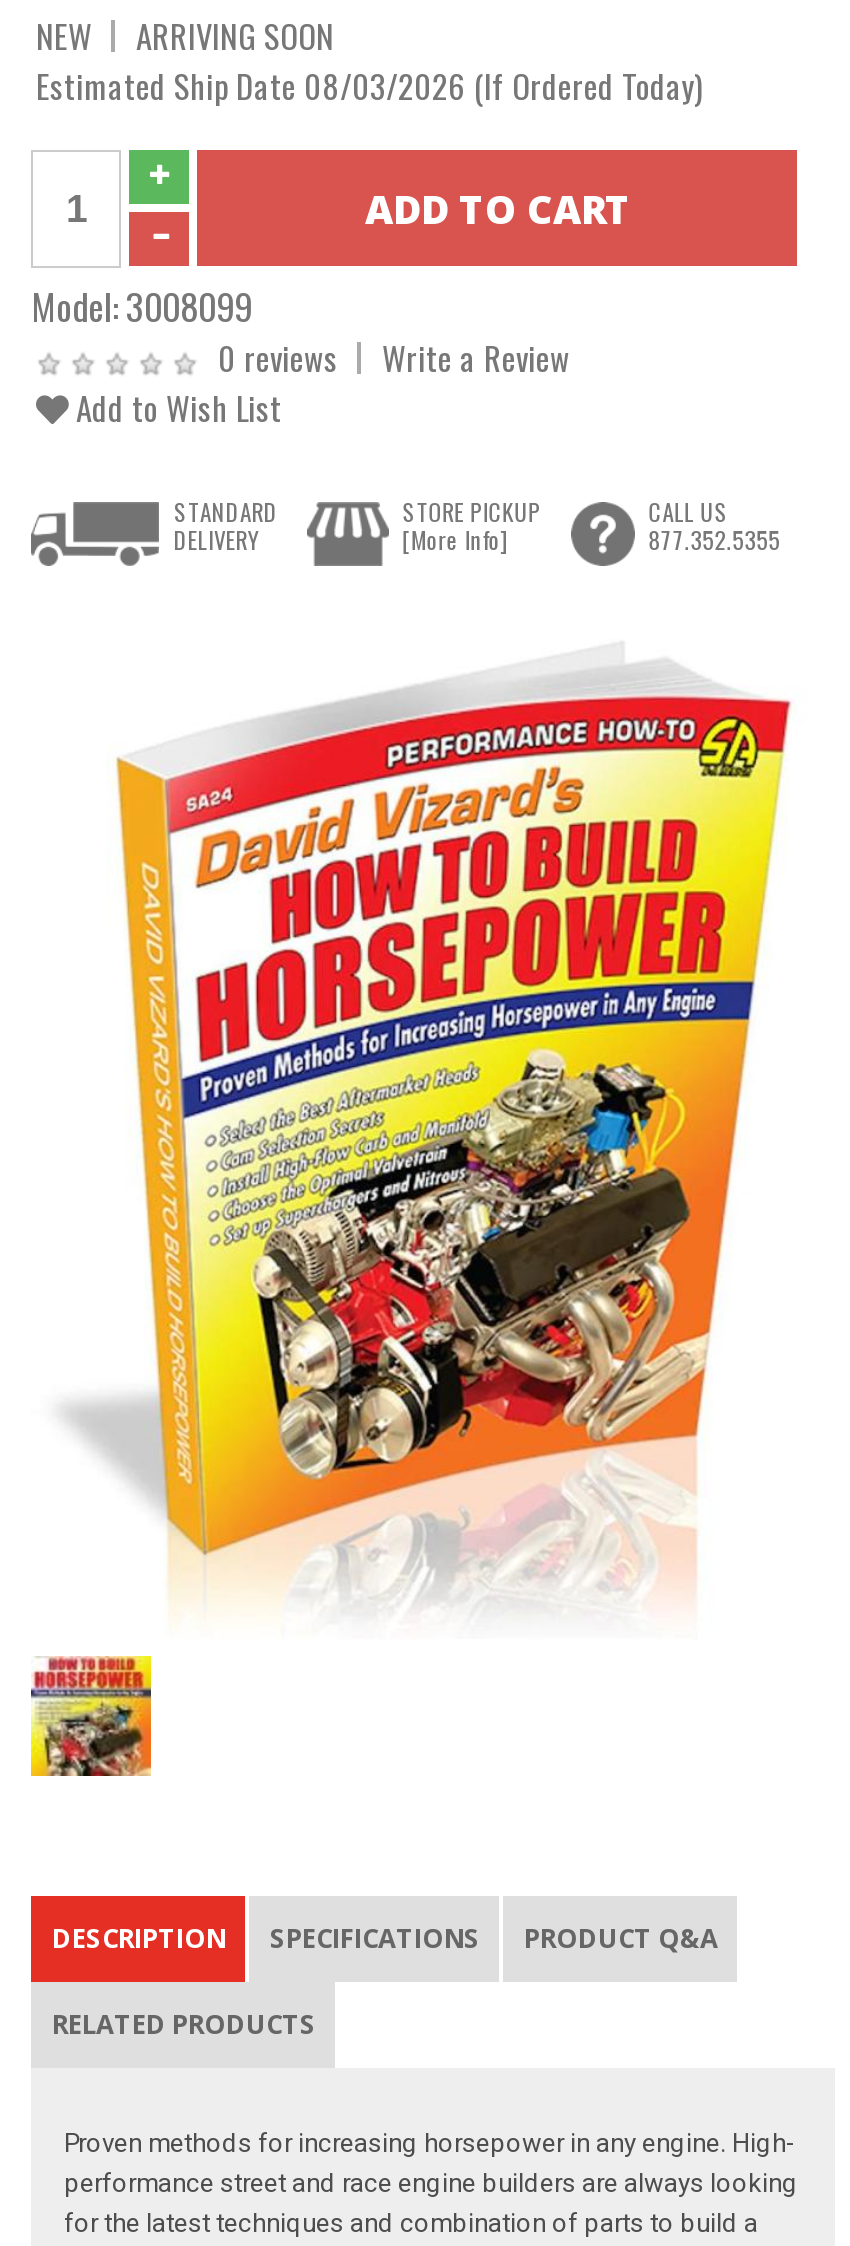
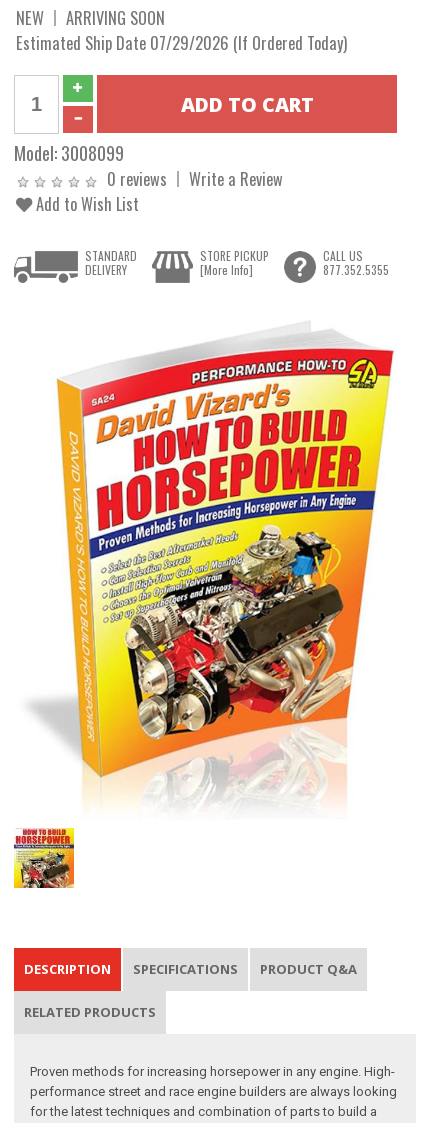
[36,60,702,110] Estimated Ship Date 08/03/2026 (If Ordered Today) -> [16,30,347,55] Estimated Ship Date 07/29/2026 (If Ordered Today)

